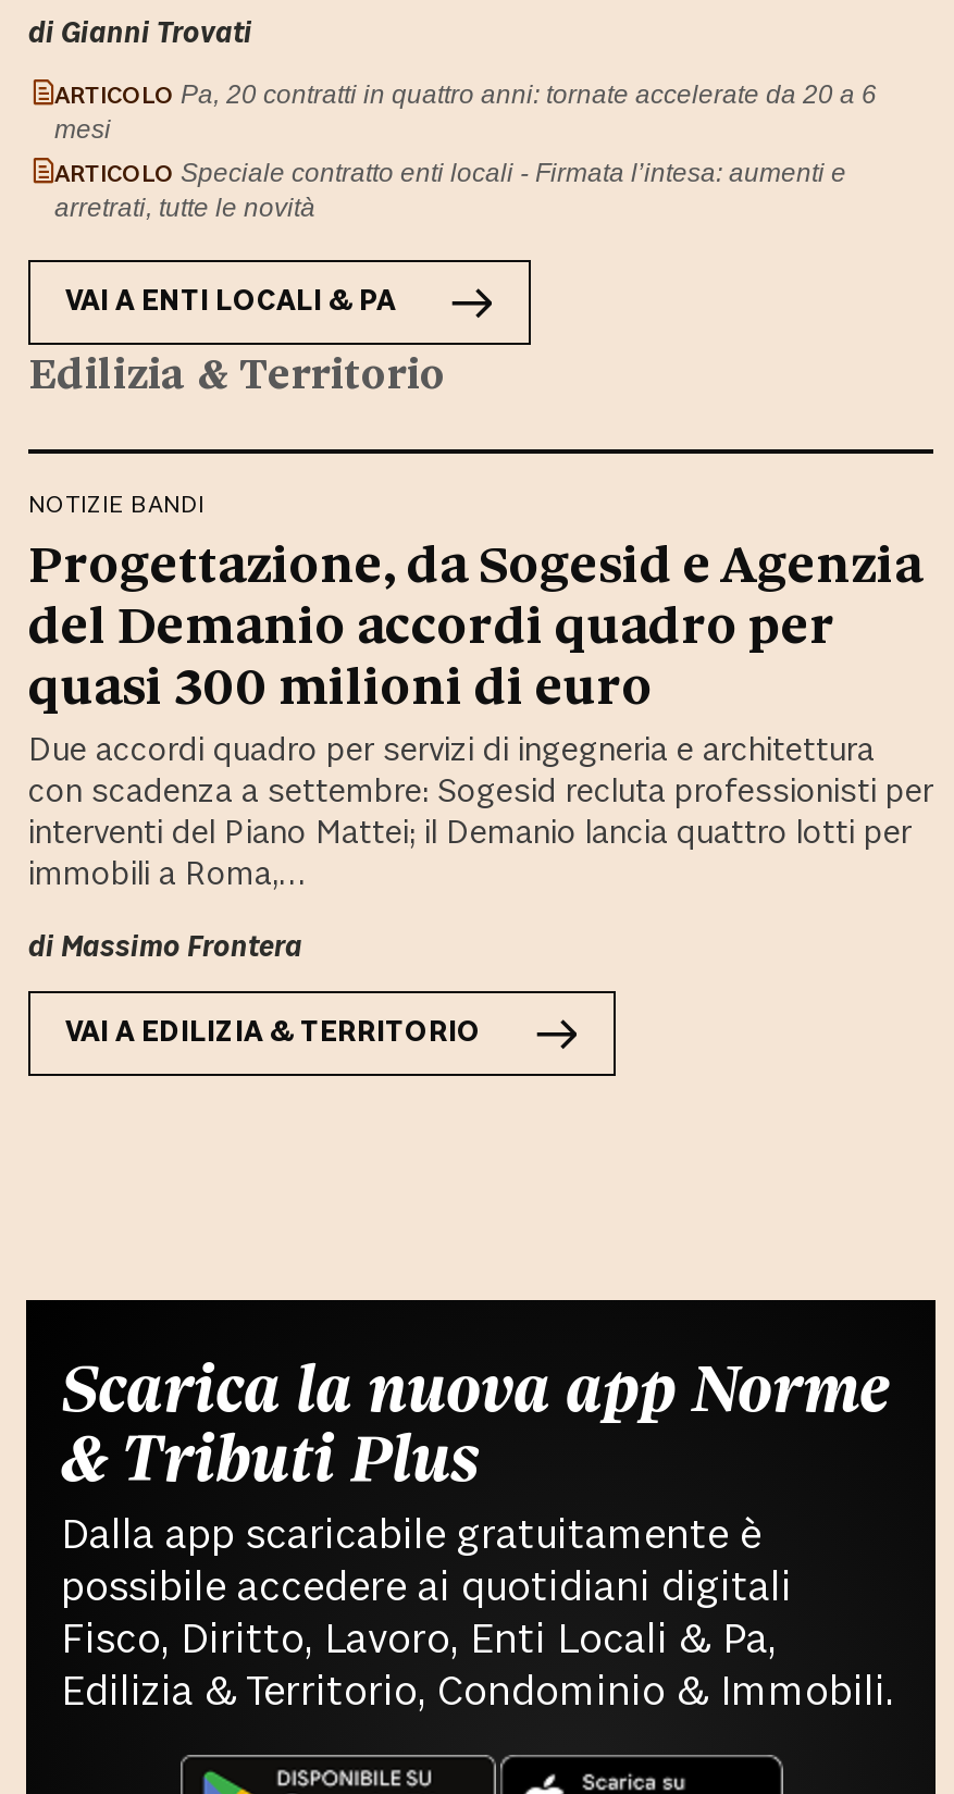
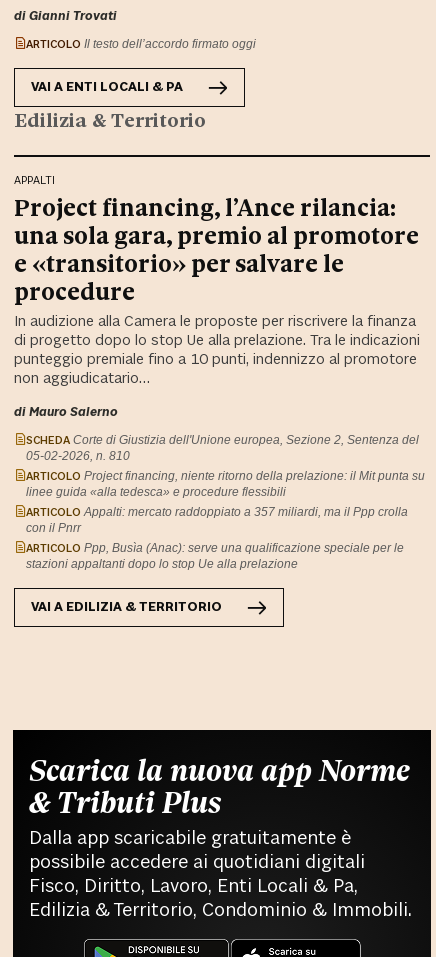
[54,80,877,223] ARTICOLO Pa, 20 contratti in quattro anni: tornate accelerate da 20 a 6 | mesi | ARTICOLO Speciale contratto enti locali - Firmata l’intesa: aumenti e | arretrati, tutte le novità -> [26,37,256,52] ARTICOLO Il testo dell’accordo firmato oggi
moved [28,284,446,402] -> [14,79,206,133]: VAI A ENTI LOCALI & PA | Edilizia & Territorio
[28,488,933,965] NOTIZIE BANDI | Progettazione, da Sogesid e Agenzia | del Demanio accordi quadro per | quasi 300 milioni di euro | Due accordi quadro per servizi di ingegneria e architettura | con scadenza a settembre: Sogesid recluta professionisti per | interventi del Piano Mattei; il Demanio lancia quattro lotti per | immobili a Roma,… | di Massimo Frontera -> [14,173,425,571] APPALTI | Project financing, l’Ance rilancia: | una sola gara, premio al promotore | e «transitorio» per salvare le | procedure | In audizione alla Camera le proposte per riscrivere la finanza | di progetto dopo lo stop Ue alla prelazione. Tra le indicazioni | punteggio premiale fino a 10 punti, indennizzo al promotore | non aggiudicatario… | di Mauro Salerno | SCHEDA Corte di Giustizia dell'Unione europea, Sezione 2, Sentenza del | 05-02-2026, n. 810 | ARTICOLO Project financing, niente ritorno della prelazione: il Mit punta su | linee guida «alla tedesca» e procedure flessibili | ARTICOLO Appalti: mercato raddoppiato a 357 miliardi, ma il Ppp crolla | con il Pnrr | ARTICOLO Ppp, Busìa (Anac): serve una qualificazione speciale per le | stazioni appaltanti dopo lo stop Ue alla prelazione

